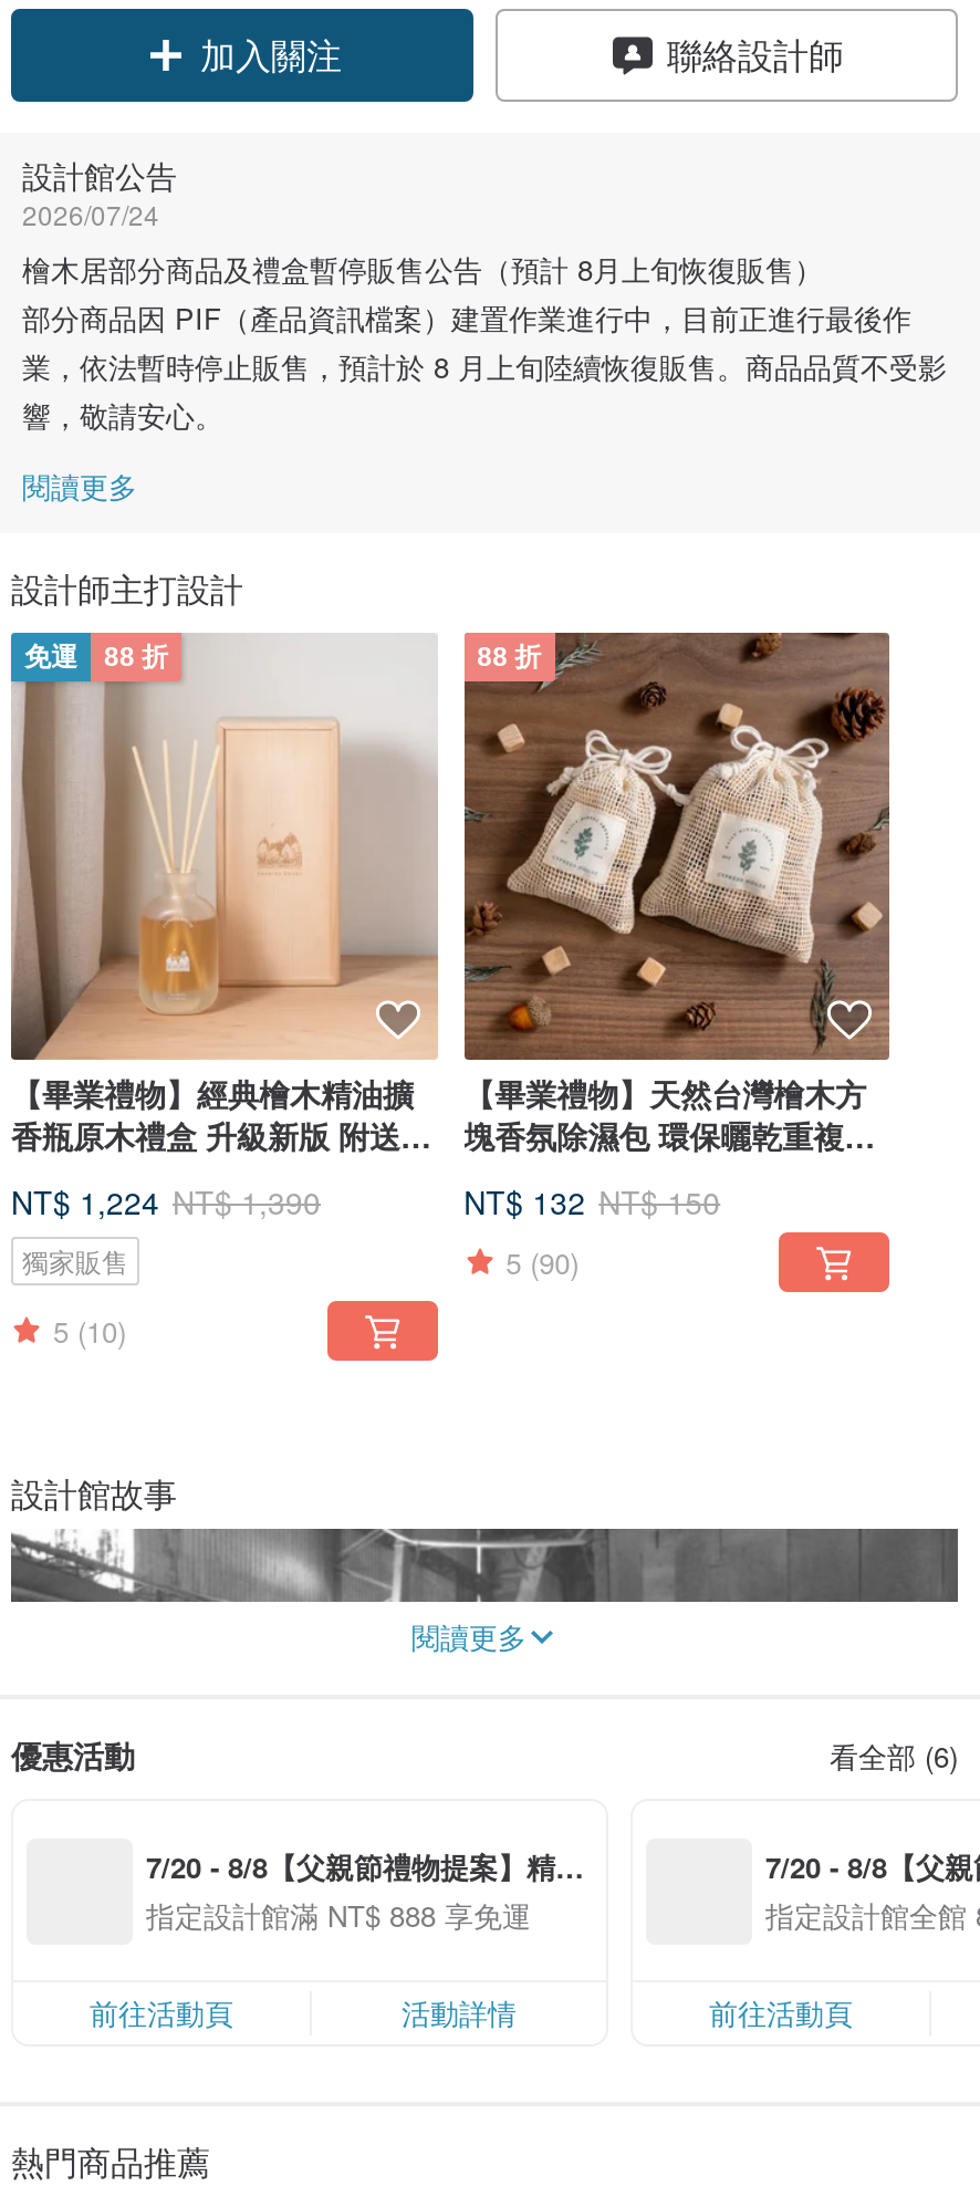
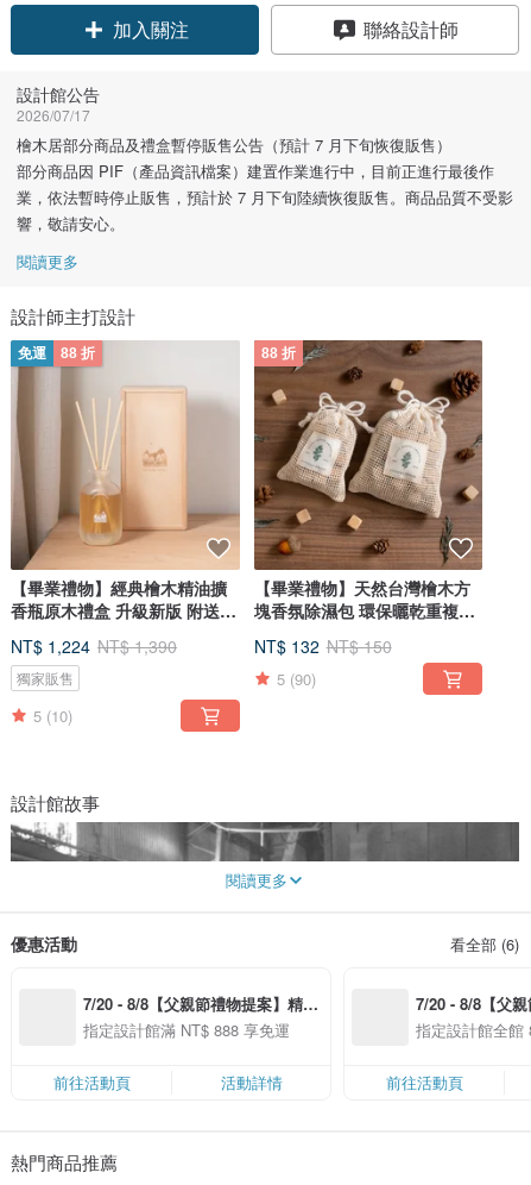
[22,196,159,233] 2026/07/24 -> [17,105,90,126] 2026/07/17
[22,249,867,291] 檜木居部分商品及禮盒暫停販售公告（預計 8月上旬恢復販售） -> [17,134,475,156] 檜木居部分商品及禮盒暫停販售公告（預計 7 月下旬恢復販售）
[22,346,947,388] 業，依法暫時停止販售，預計於 8 月上旬陸續恢復販售。商品品質不受影 -> [17,186,513,209] 業，依法暫時停止販售，預計於 7 月下旬陸續恢復販售。商品品質不受影

